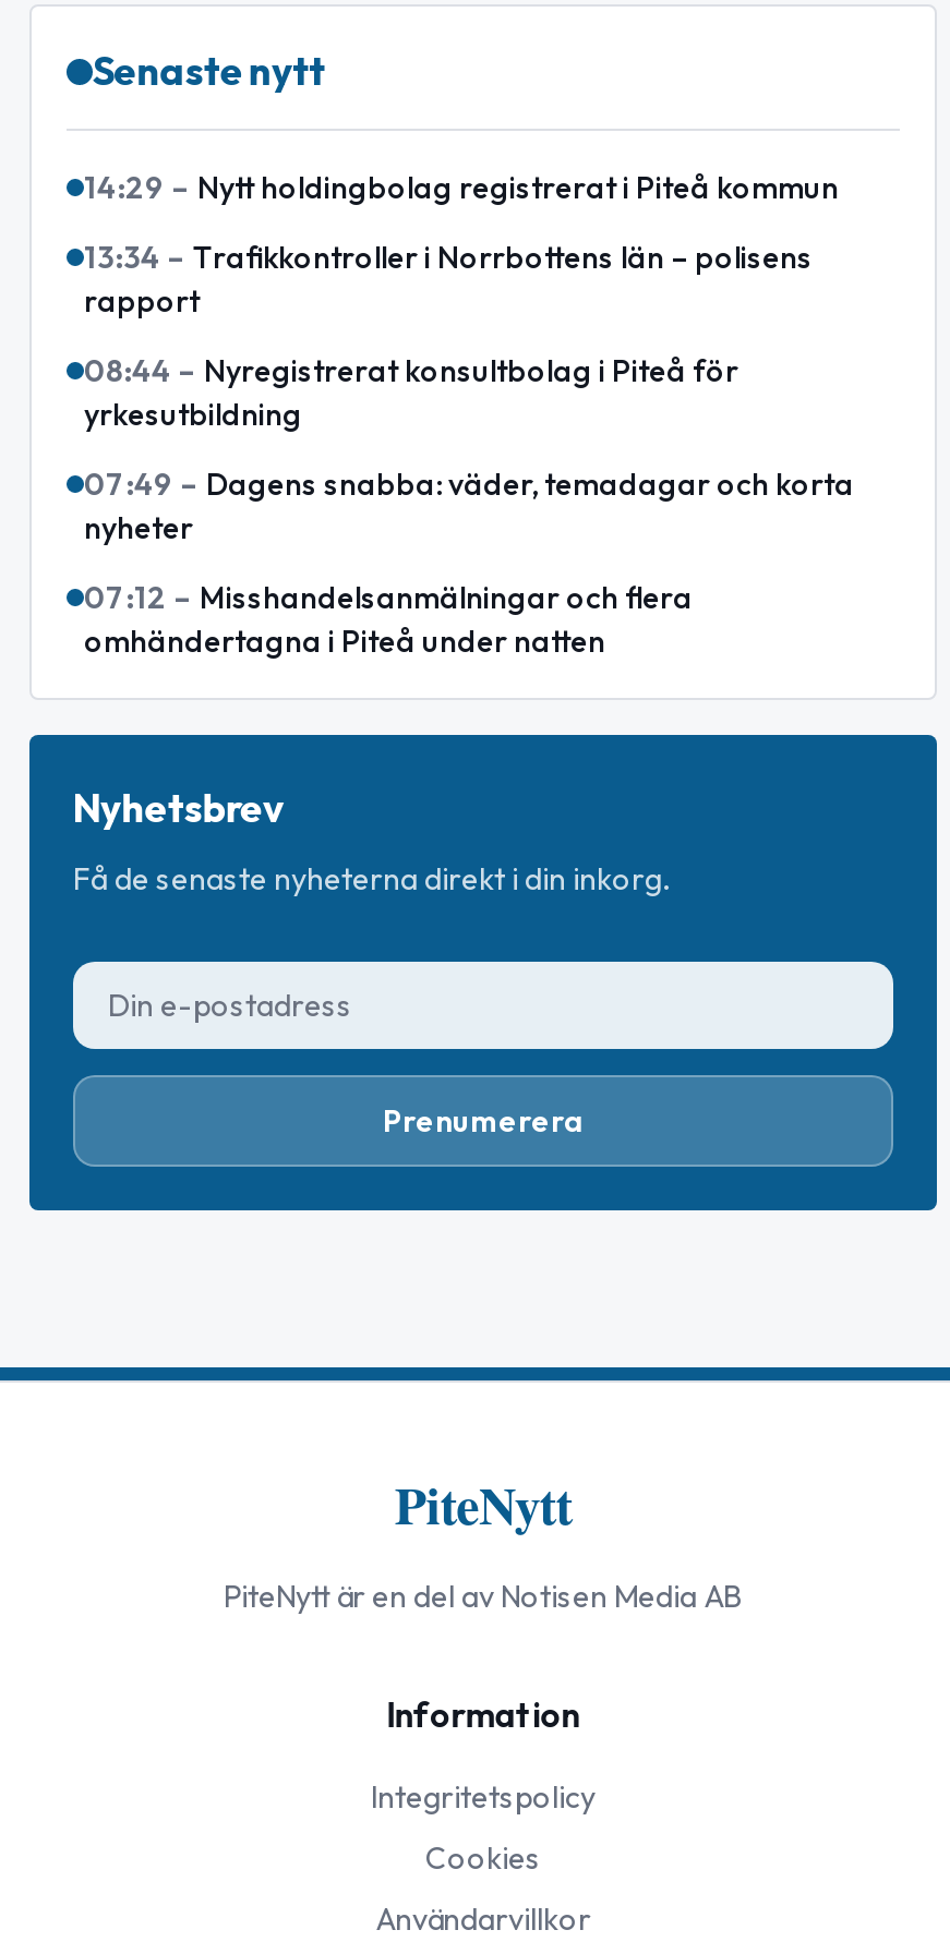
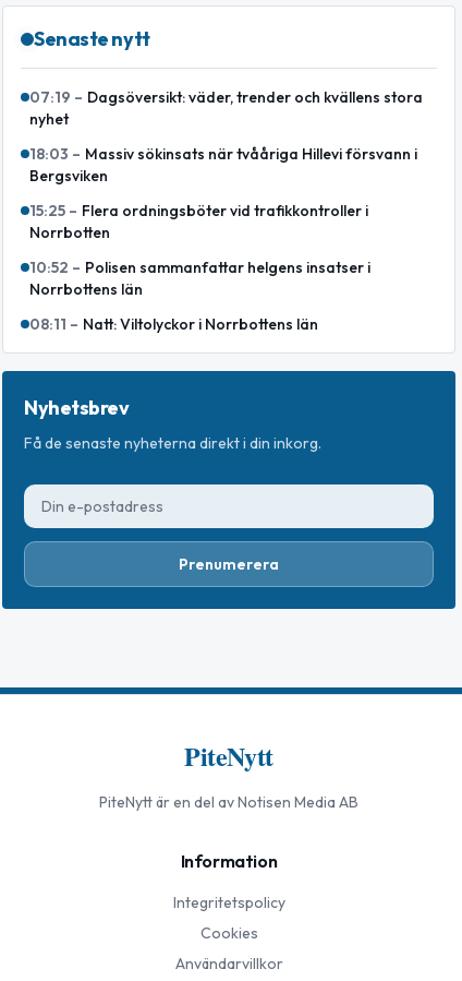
[84,168,839,208] 14:29 – Nytt holdingbolag registrerat i Piteå kommun -> [29,88,423,129] 07:19 – Dagsöversikt: väder, trender och kvällens stora | nyhet
[84,238,813,321] 13:34 – Trafikkontroller i Norrbottens län – polisens | rapport -> [29,144,417,186] 18:03 – Massiv sökinsats när tvååriga Hillevi försvann i | Bergsviken
[84,352,738,434] 08:44 – Nyregistrerat konsultbolag i Piteå för | yrkesutbildning -> [29,201,368,242] 15:25 – Flera ordningsböter vid trafikkontroller i | Norrbotten
[84,465,854,548] 07:49 – Dagens snabba: väder, temadagar och korta | nyheter -> [29,258,370,299] 10:52 – Polisen sammanfattar helgens insatser i | Norrbottens län
[84,578,693,661] 07:12 – Misshandelsanmälningar och flera | omhändertagna i Piteå under natten -> [29,314,318,334] 08:11 – Natt: Viltolyckor i Norrbottens län

